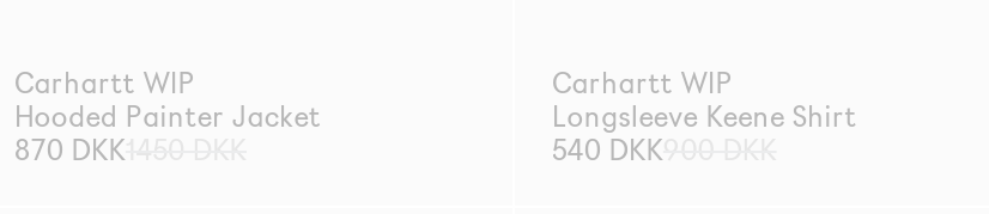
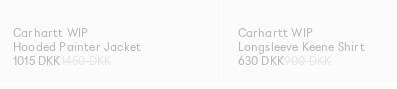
[14,132,125,168] 870 DKK -> [13,53,61,68] 1015 DKK
[552,132,777,168] 540 DKK 900 DKK -> [237,53,331,68] 630 DKK 900 DKK

